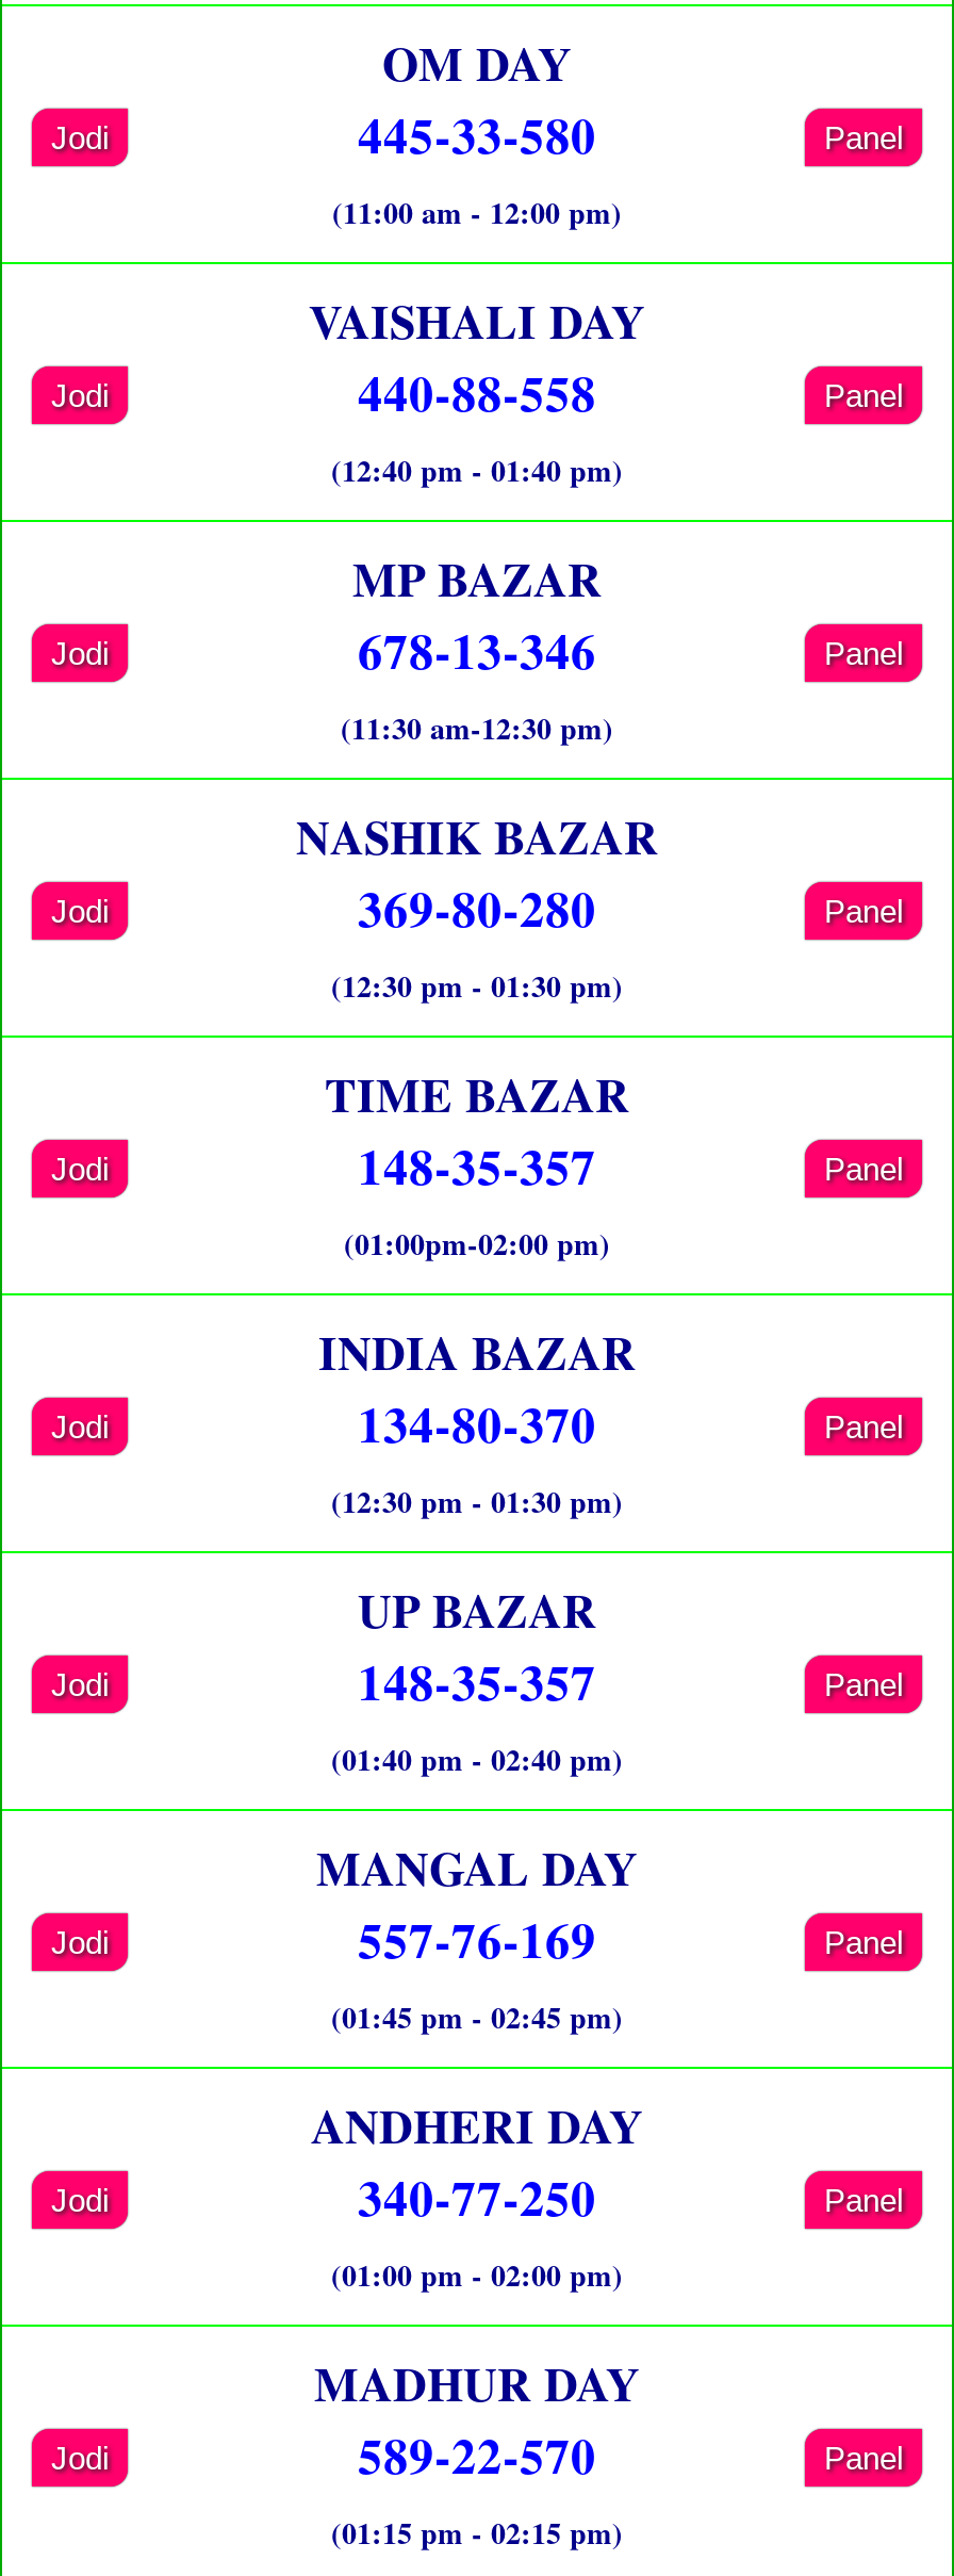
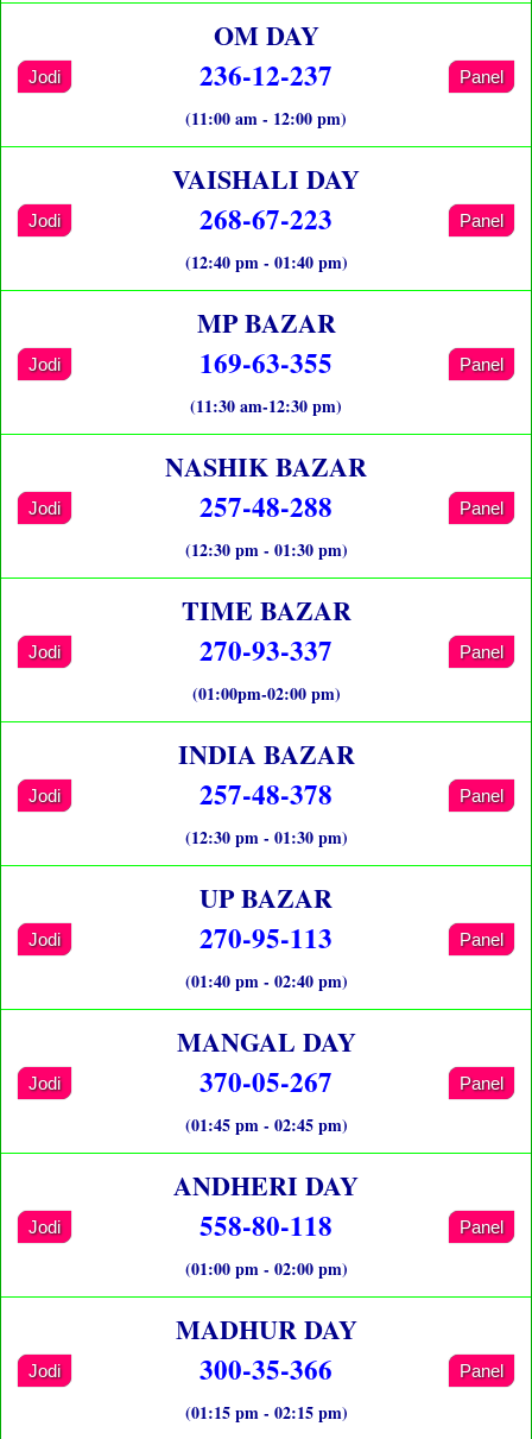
[358,98,596,171] 445-33-580 -> [199,55,332,95] 236-12-237
[358,356,596,428] 440-88-558 -> [199,199,332,239] 268-67-223
[358,614,596,686] 678-13-346 -> [199,342,332,383] 169-63-355
[358,872,596,944] 369-80-280 -> [199,486,332,527] 257-48-288
[358,1129,596,1202] 148-35-357 -> [199,630,332,670] 270-93-337
[358,1387,596,1460] 134-80-370 -> [199,774,332,814] 257-48-378
[358,1645,596,1718] 148-35-357 -> [199,917,332,958] 270-95-113
[358,1903,596,1975] 557-76-169 -> [199,1061,332,1102] 370-05-267
[358,2161,596,2233] 340-77-250 -> [199,1205,332,1245] 558-80-118
[358,2419,596,2491] 589-22-570 -> [199,1349,332,1389] 300-35-366

